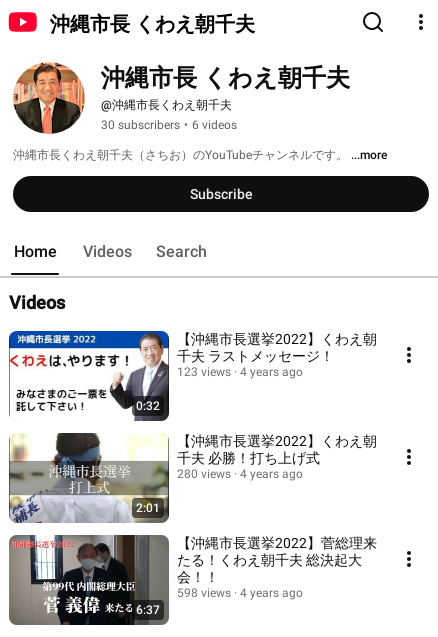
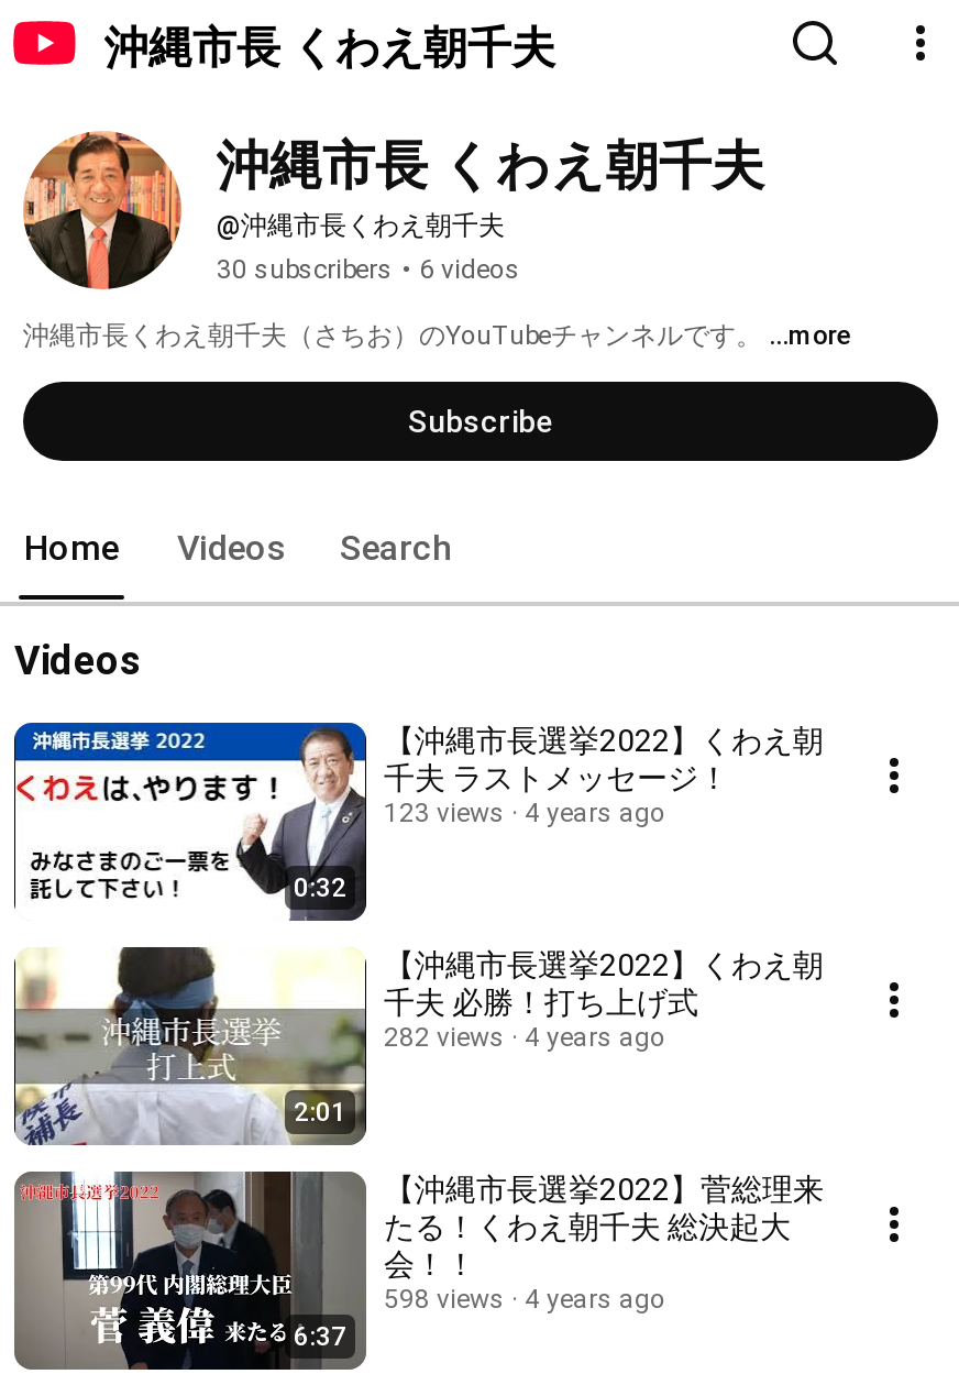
[177,467,303,481] 280 views 4 years ago -> [384,1022,665,1053] 282 views 4 years ago

